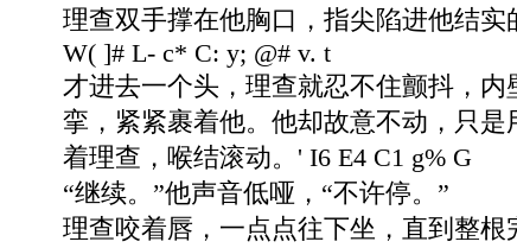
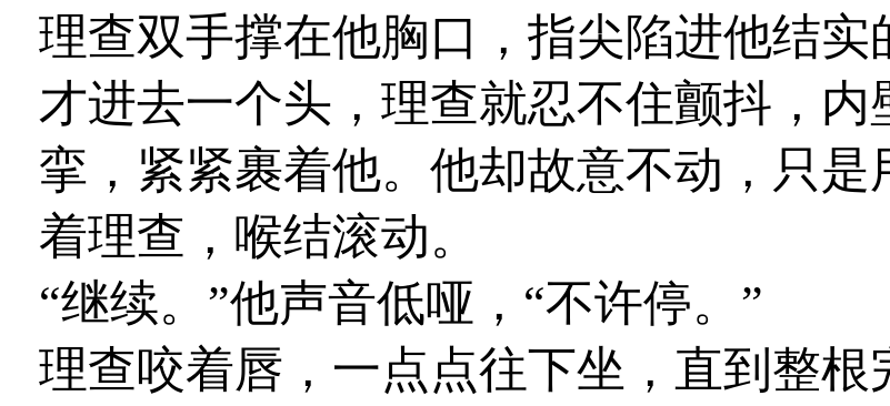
[63,38,331,68] W( ]# L- c* C: y; @# v. t -> none
[63,143,472,172] 着理查，喉结滚动。' I6 E4 C1 g% G -> [39,209,479,264] 着理查，喉结滚动。

